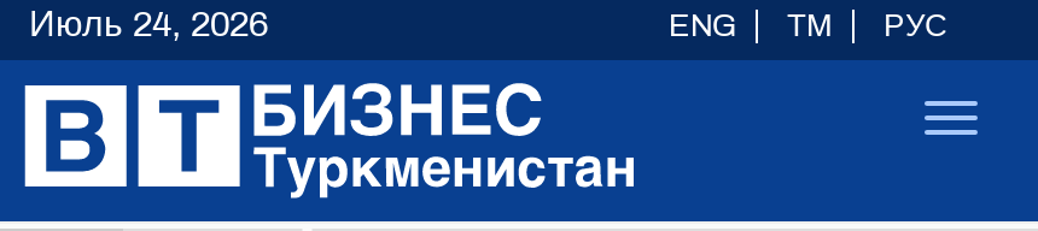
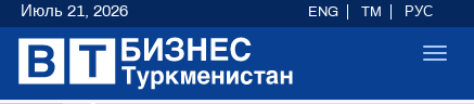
[29,5,268,43] Июль 24, 2026 -> [21,2,128,19] Июль 21, 2026

